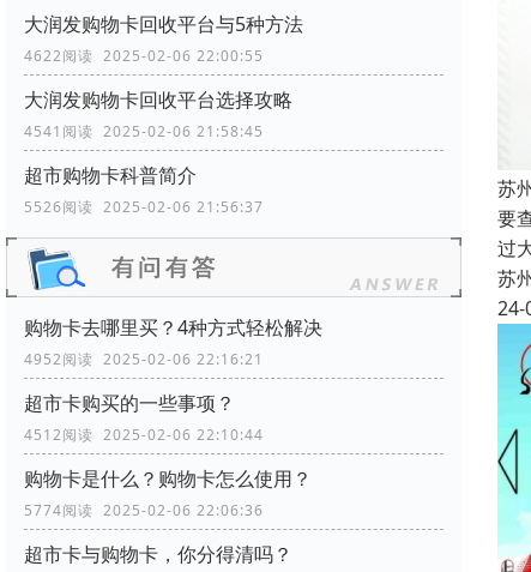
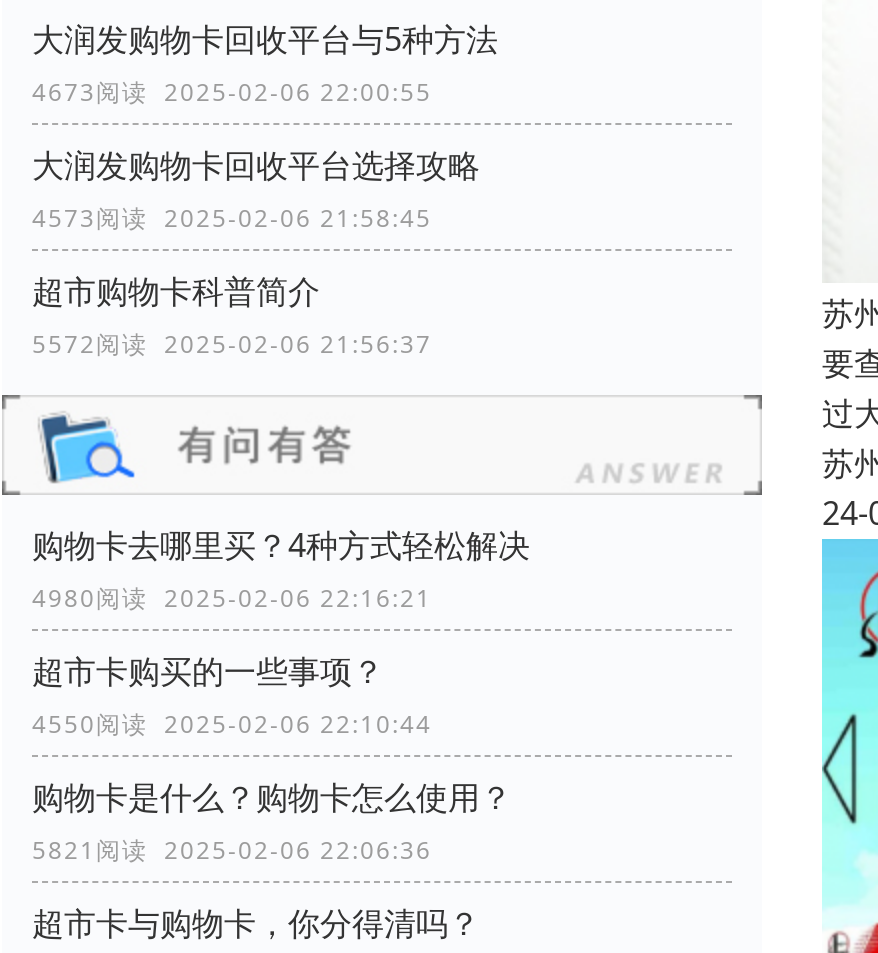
[24,46,264,66] 4622阅读 2025-02-06 22:00:55 -> [32,75,432,109] 4673阅读 2025-02-06 22:00:55
[24,121,264,142] 4541阅读 2025-02-06 21:58:45 -> [32,201,432,235] 4573阅读 2025-02-06 21:58:45
[24,197,264,217] 5526阅读 2025-02-06 21:56:37 -> [32,327,432,361] 5572阅读 2025-02-06 21:56:37
[24,349,264,370] 4952阅读 2025-02-06 22:16:21 -> [32,581,432,615] 4980阅读 2025-02-06 22:16:21
[24,425,264,445] 4512阅读 2025-02-06 22:10:44 -> [32,707,432,741] 4550阅读 2025-02-06 22:10:44
[24,500,264,521] 5774阅读 2025-02-06 22:06:36 -> [32,833,432,867] 5821阅读 2025-02-06 22:06:36

